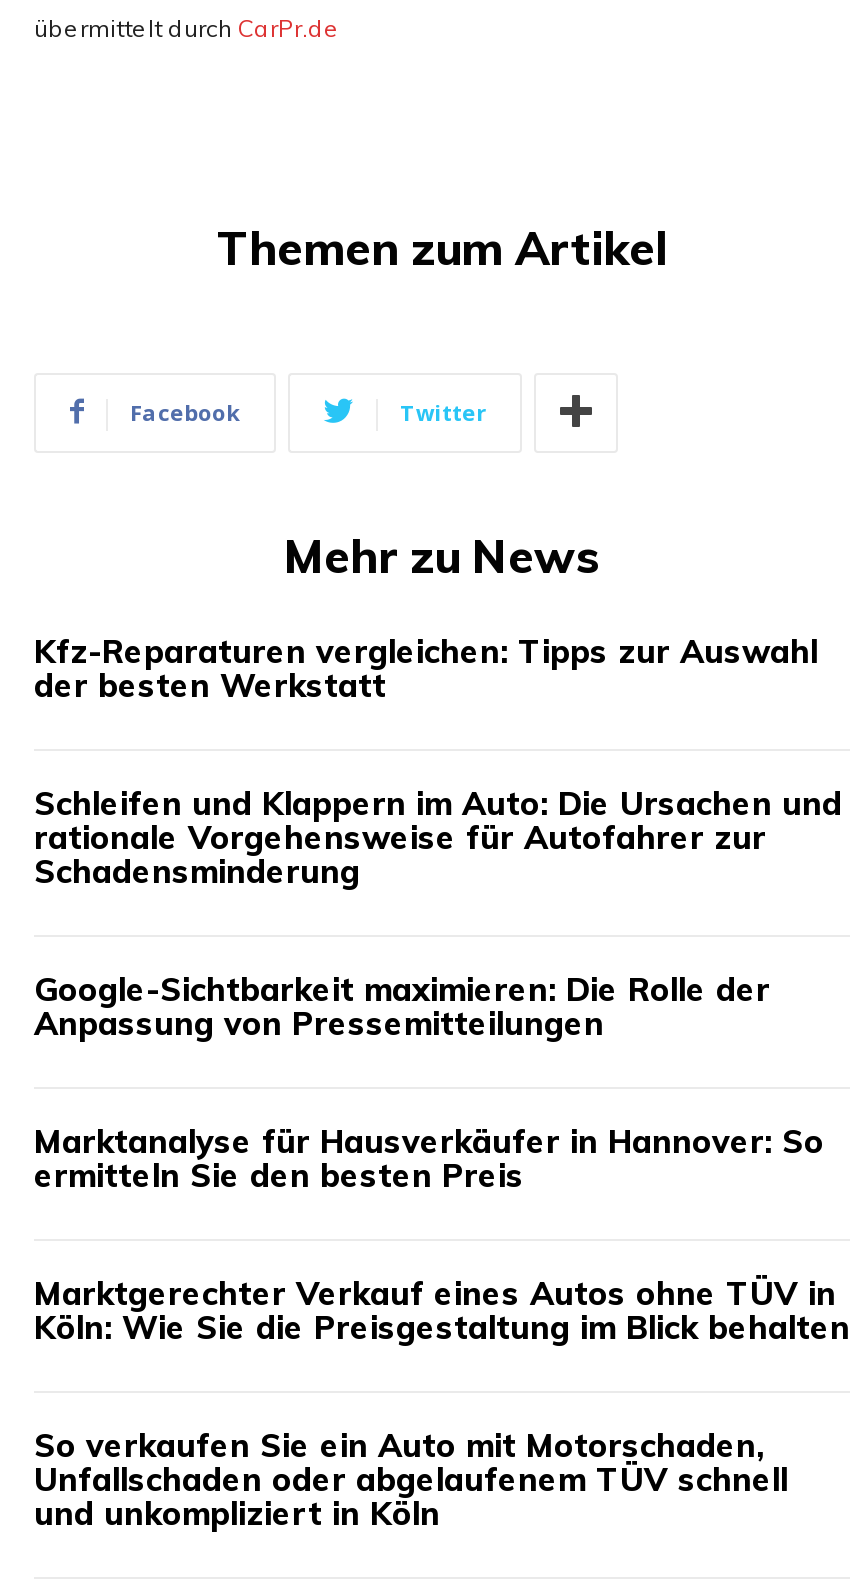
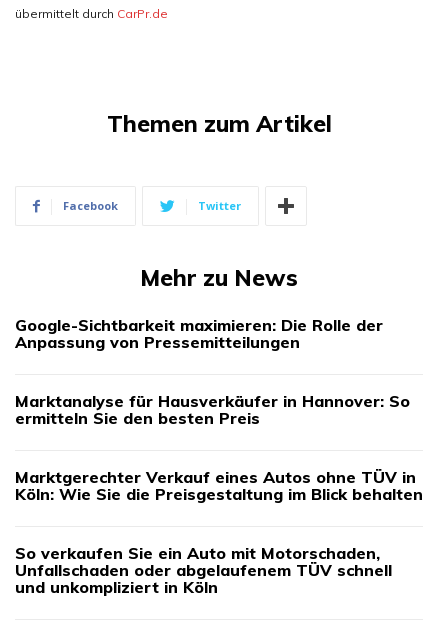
[34,630,842,890] Kfz-Reparaturen vergleichen: Tipps zur Auswahl | der besten Werkstatt | Schleifen und Klappern im Auto: Die Ursachen und | rationale Vorgehensweise für Autofahrer zur | Schadensminderung -> none

